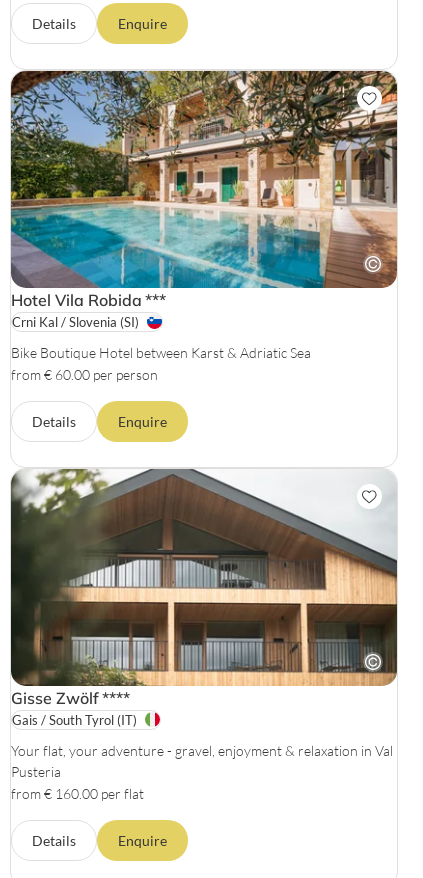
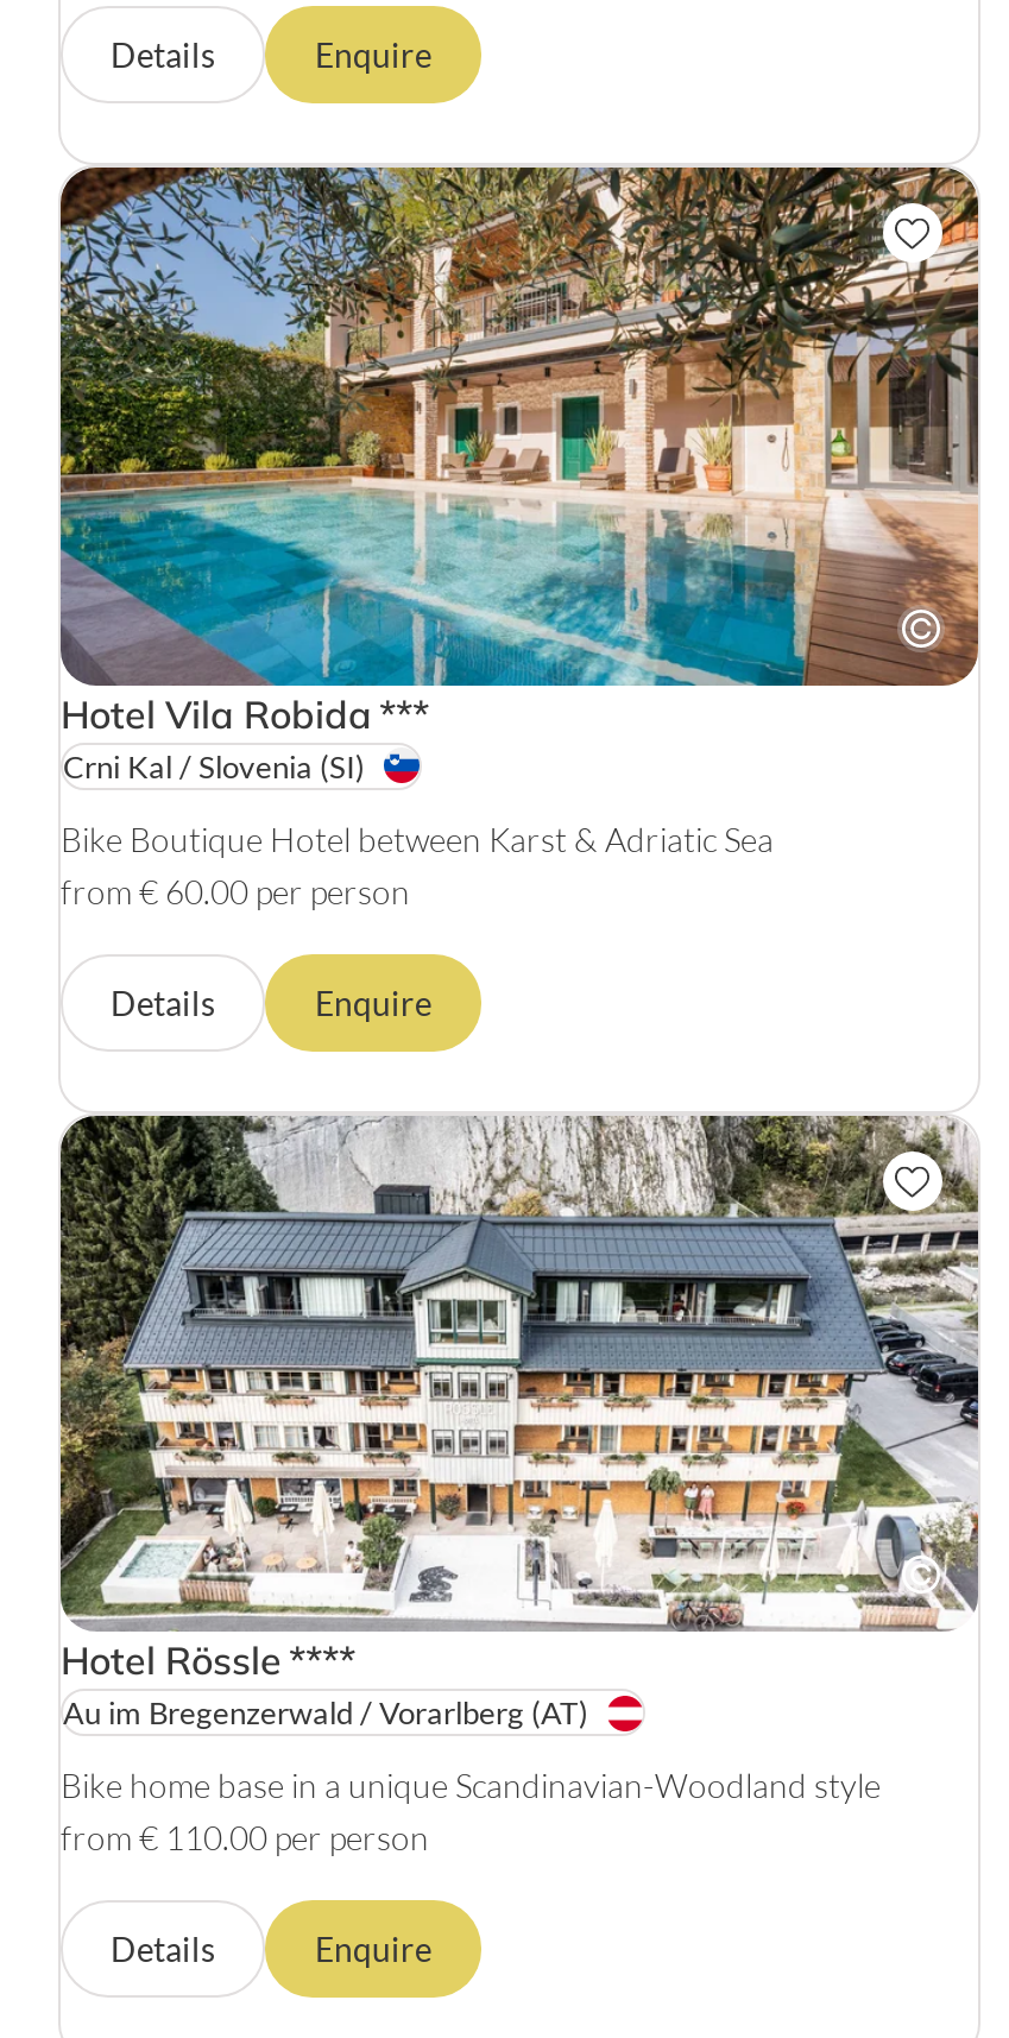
[11,469,398,728] [image] | Gisse Zwölf **** | Gais / South Tyrol (IT) -> [58,1112,980,1731] [image] | Hotel Rössle **** | Au im Bregenzerwald / Vorarlberg (AT)
[11,742,393,802] Your flat, your adventure - gravel, enjoyment & relaxation in Val | Pusteria | from € 160.00 per flat -> [61,1764,881,1857] Bike home base in a unique Scandinavian-Woodland style | from € 110.00 per person

